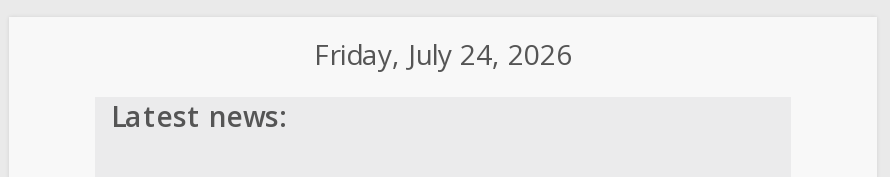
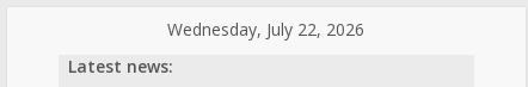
[314,35,572,73] Friday, July 24, 2026 -> [168,18,365,41] Wednesday, July 22, 2026

